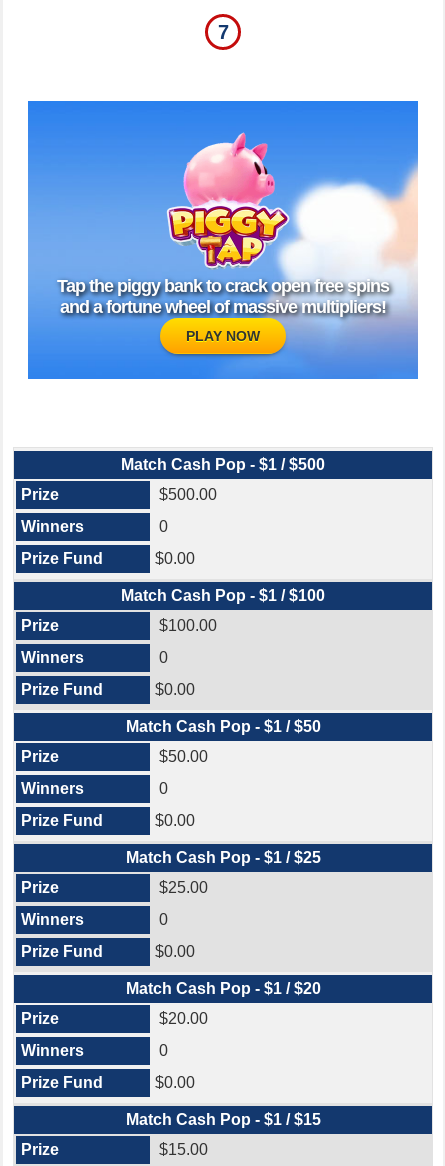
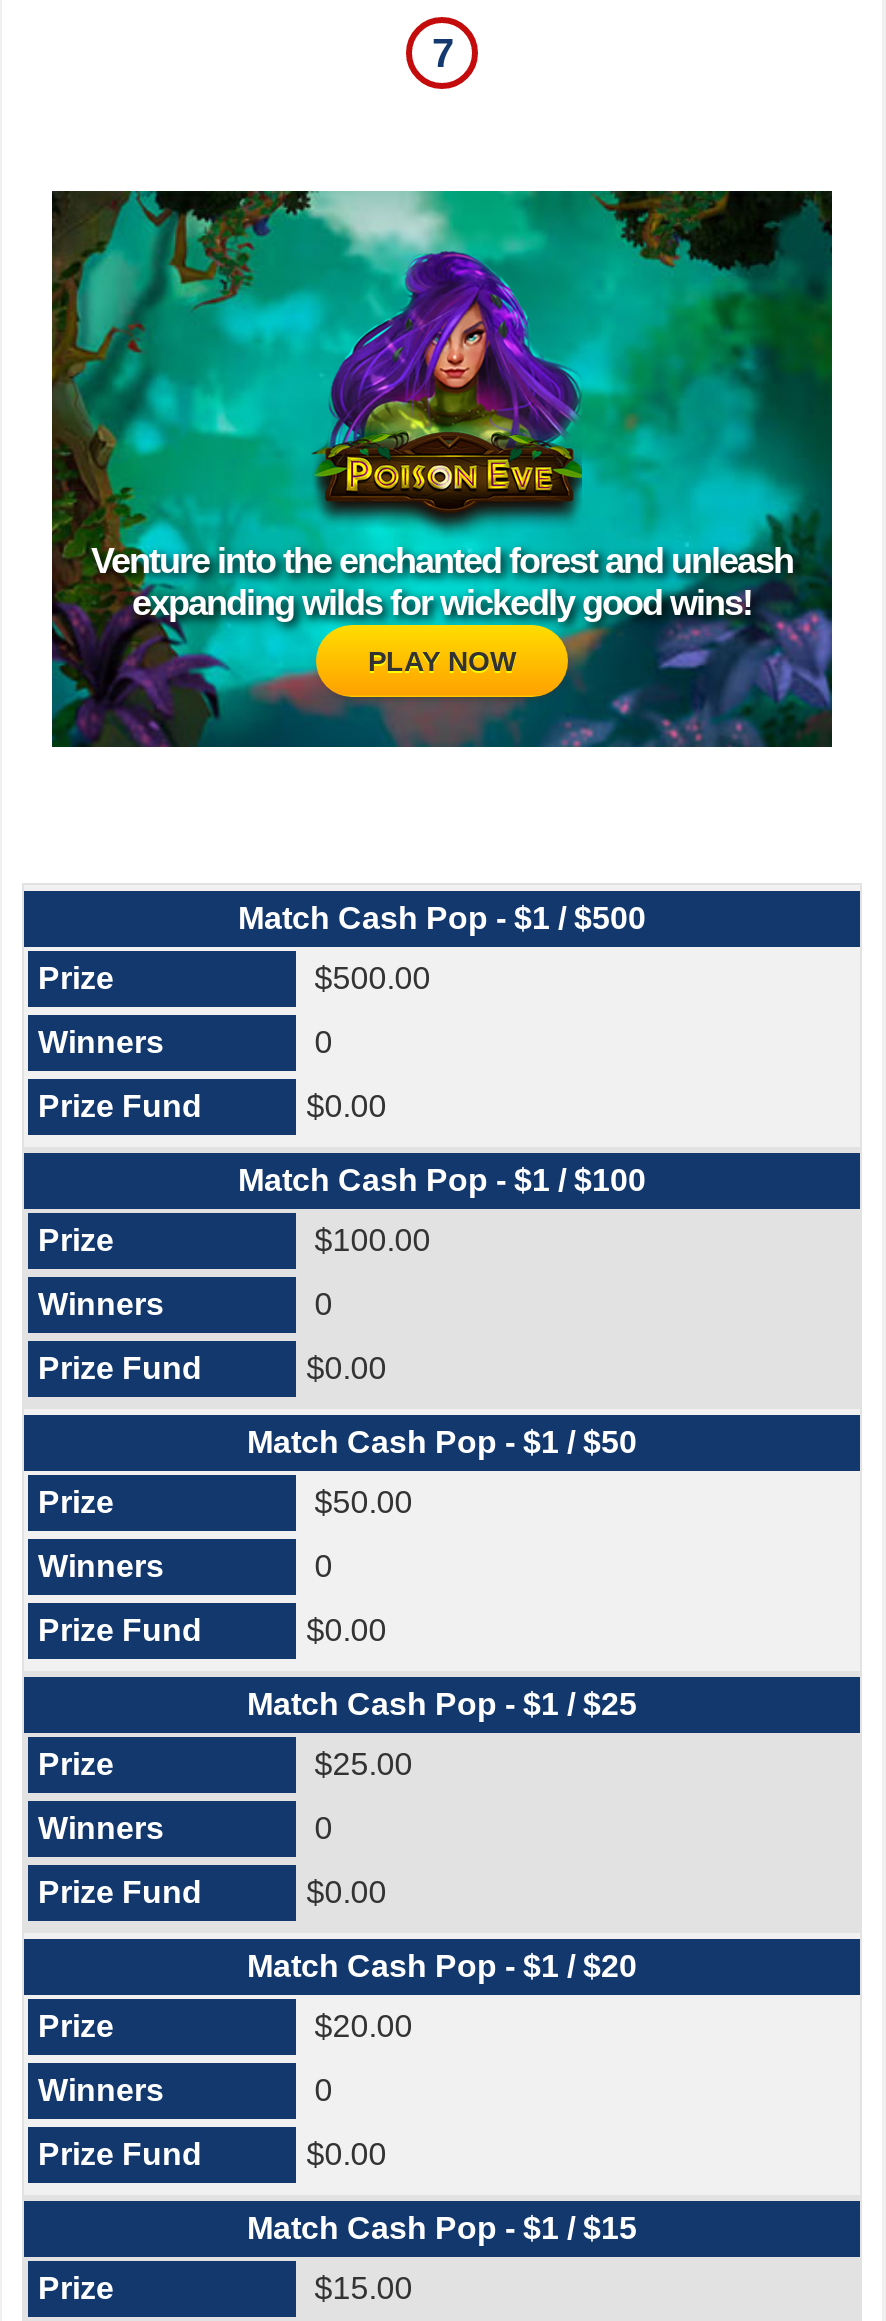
[27,100,419,380] [image] | Tap the piggy bank to crack open free spins | and a fortune wheel of massive multipliers! -> [50,189,834,749] [image] | Venture into the enchanted forest and unleash | expanding wilds for wickedly good wins!

